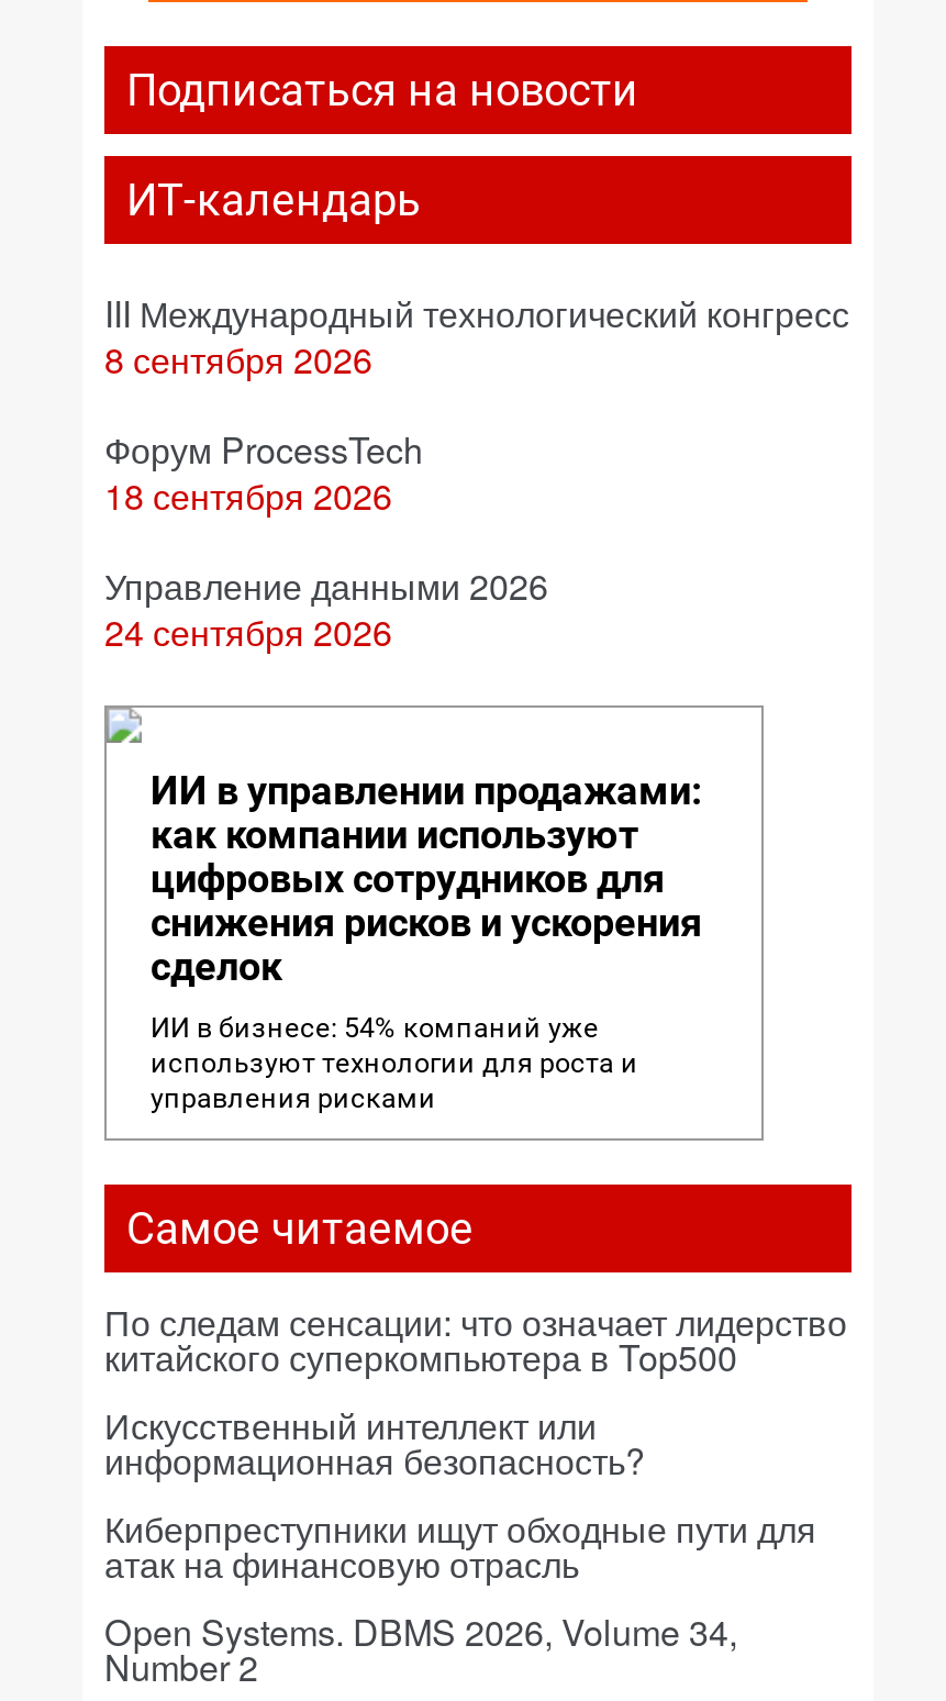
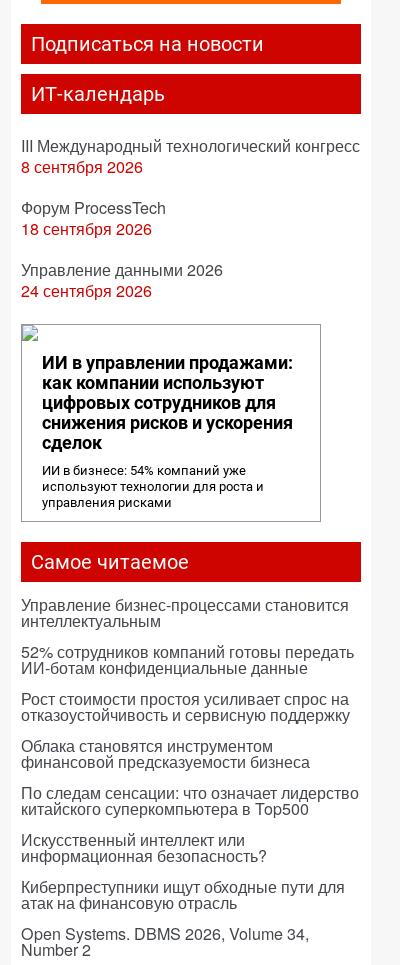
none -> [21,593,354,773] Управление бизнес-процессами становится | интеллектуальным | 52% сотрудников компаний готовы передать | ИИ-ботам конфиденциальные данные | Рост стоимости простоя усиливает спрос на | отказоустойчивость и сервисную поддержку | Облака становятся инструментом | финансовой предсказуемости бизнеса

